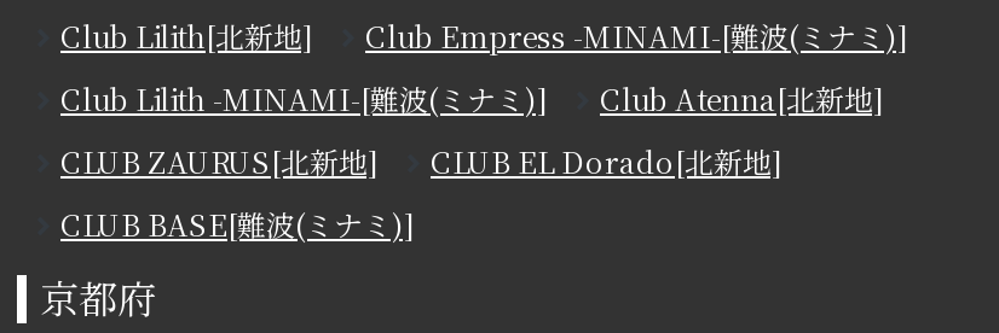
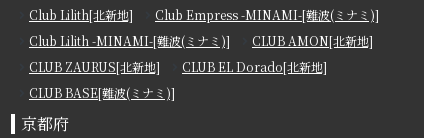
[600,78,883,119] Club Atenna[北新地] -> [252,32,373,49] CLUB AMON[北新地]

